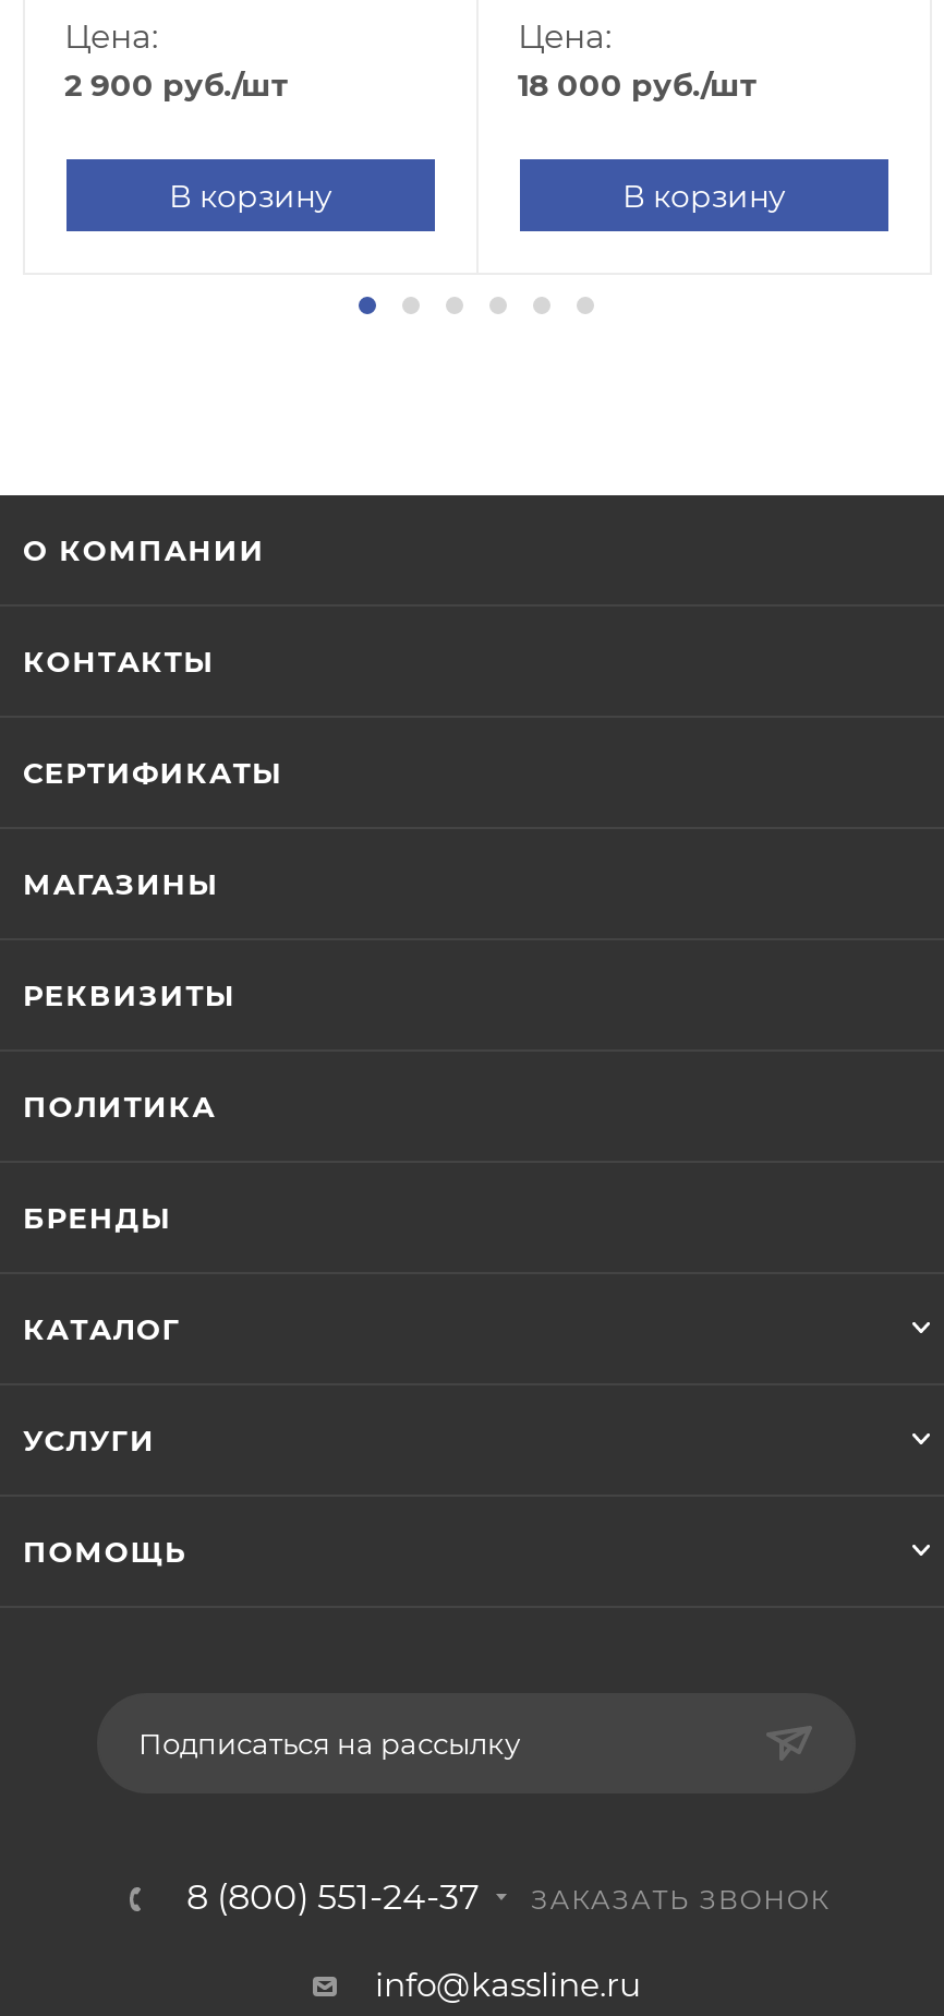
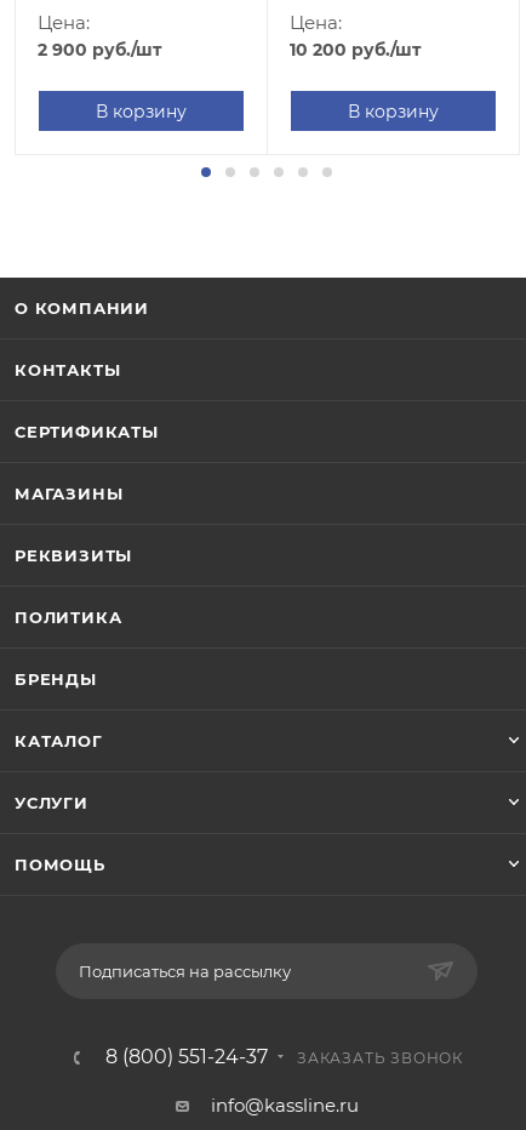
[518,66,755,105] 18 000 руб./шт -> [290,39,421,61] 10 200 руб./шт

